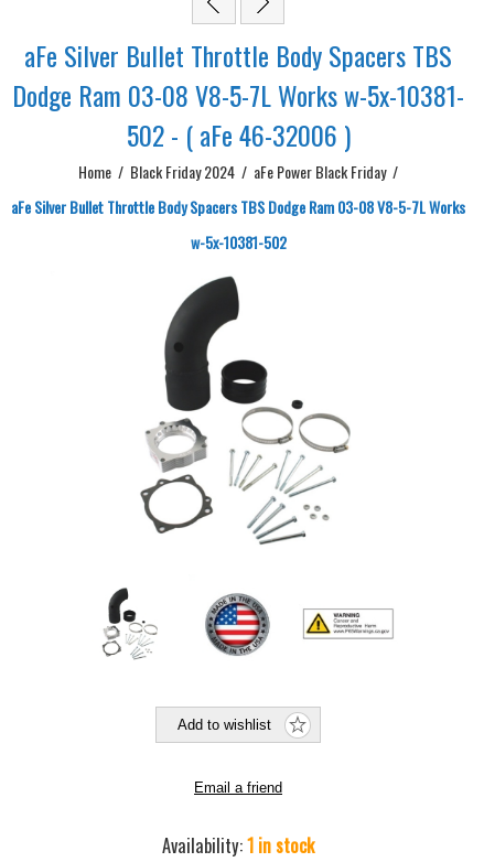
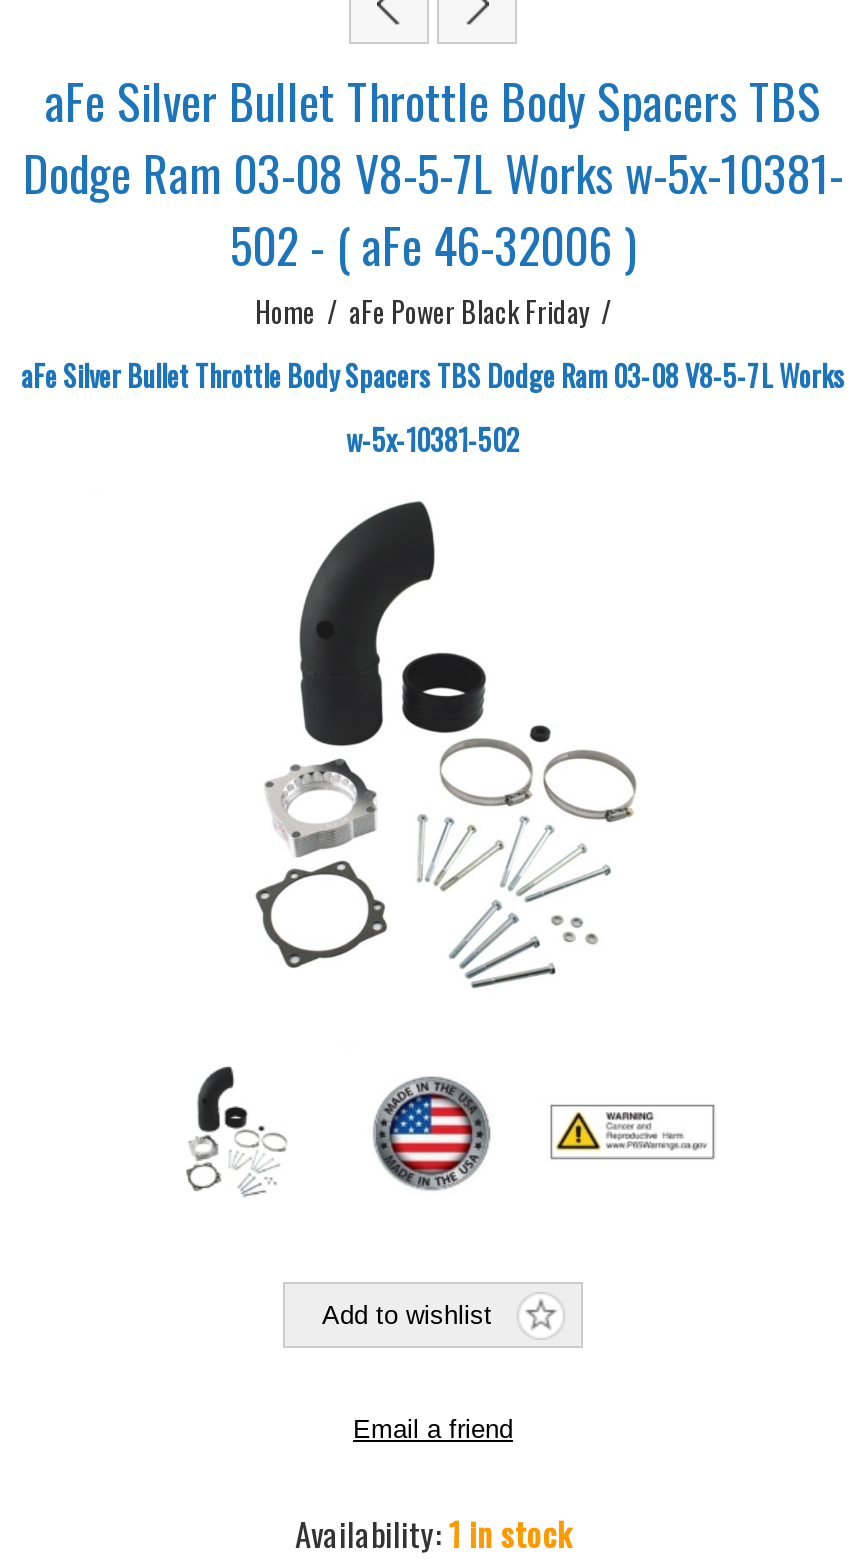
[78,160,398,183] Home / Black Friday 2024 / aFe Power Black Friday / -> [255,290,611,332] Home / aFe Power Black Friday /

